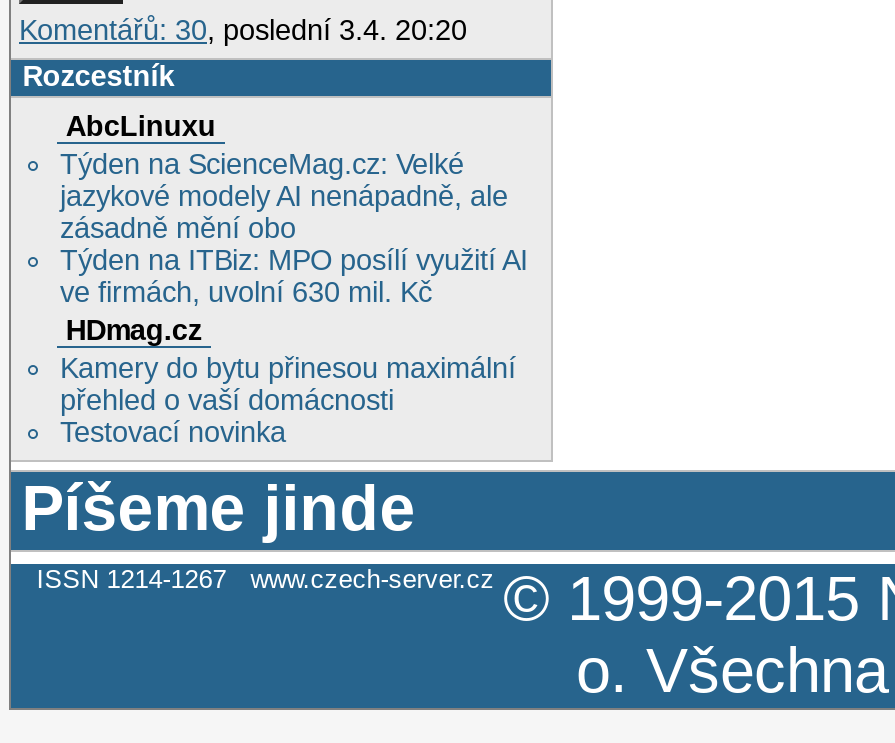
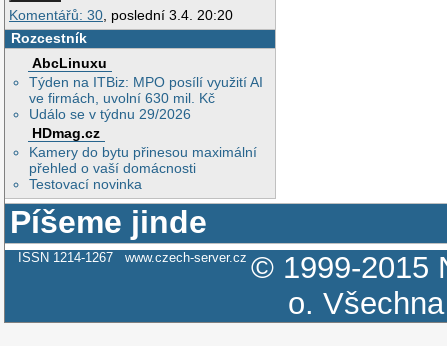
[60,148,508,244] Týden na ScienceMag.cz: Velké | jazykové modely AI nenápadně, ale | zásadně mění obo -> none
moved [60,244,528,308] -> [29,74,263,106]: Týden na ITBiz: MPO posílí využití AI | ve firmách, uvolní 630 mil. Kč
none -> [29,106,191,122] Událo se v týdnu 29/2026

